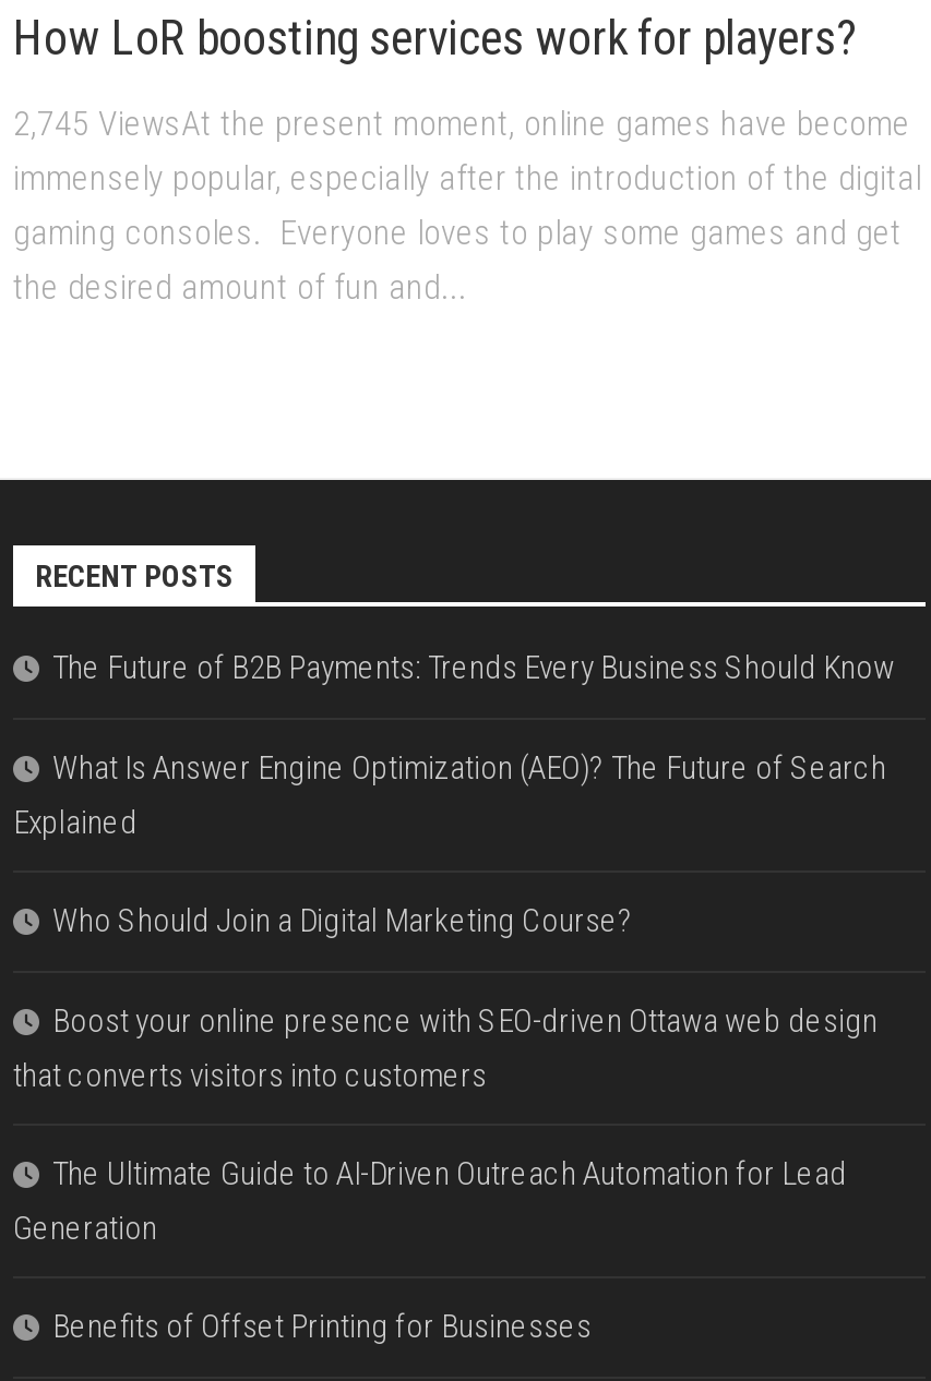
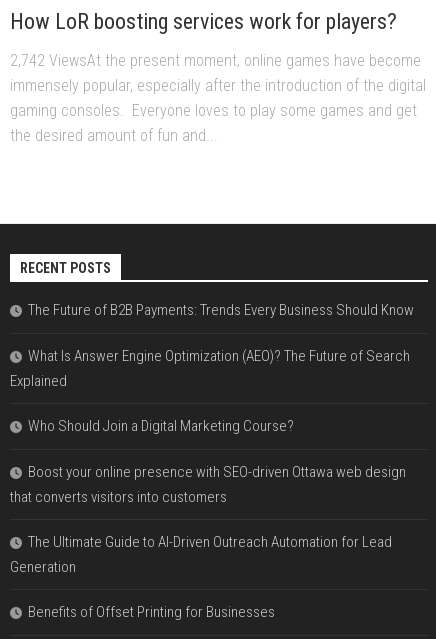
[13,102,910,143] 2,745 ViewsAt the present moment, online games have become -> [10,51,421,70] 2,742 ViewsAt the present moment, online games have become

